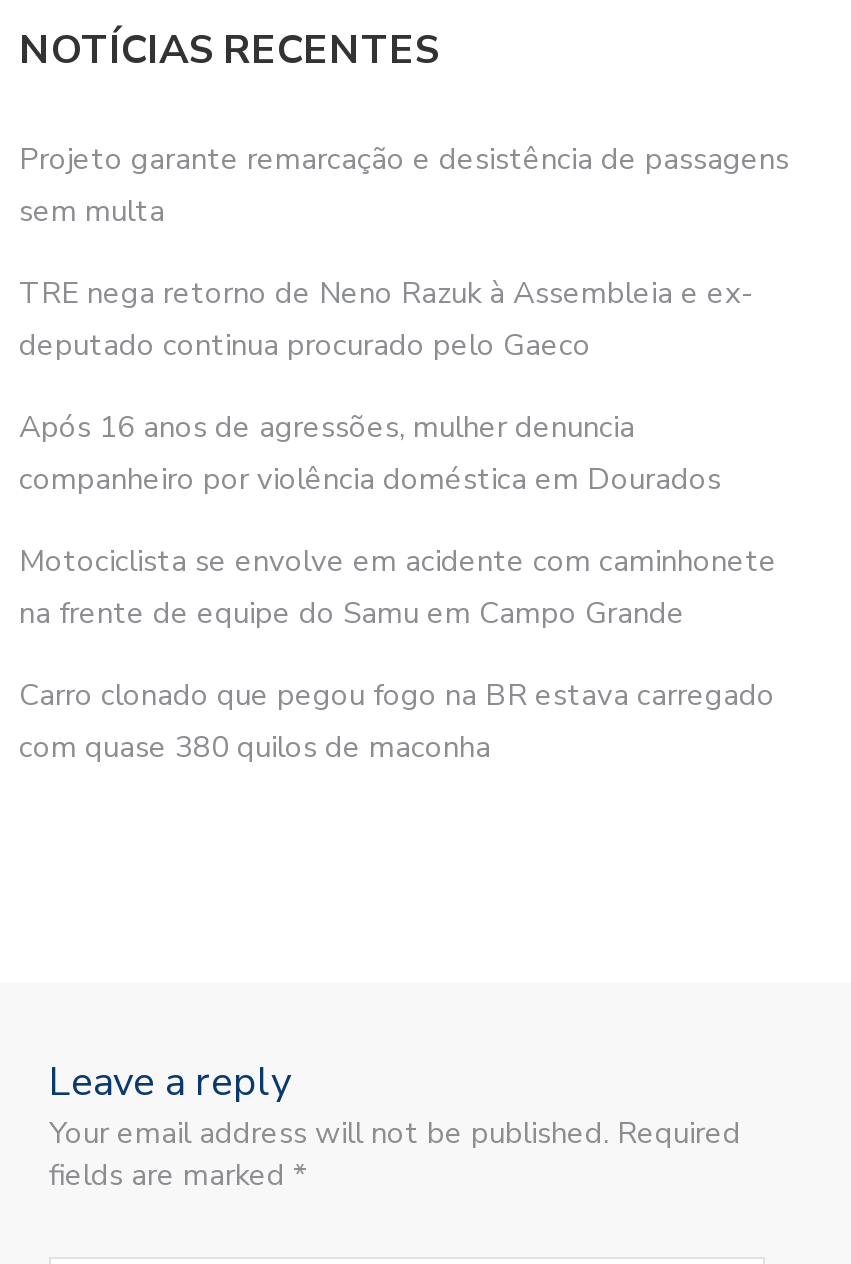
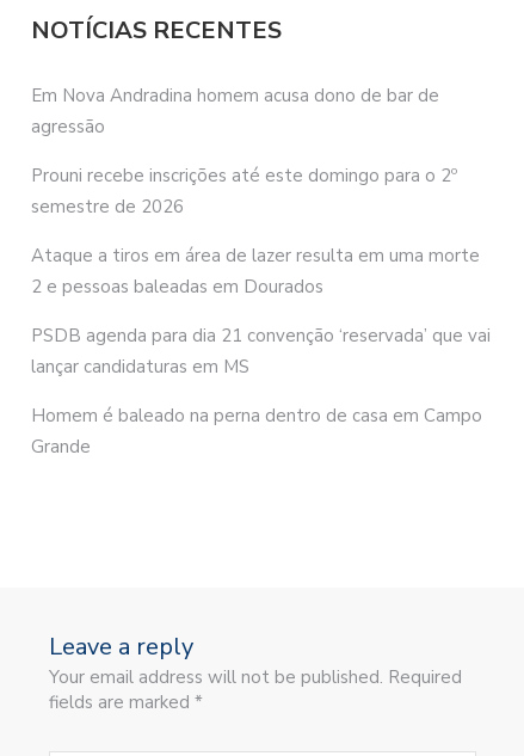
[19,139,789,231] Projeto garante remarcação e desistência de passagens | sem multa -> [31,84,439,139] Em Nova Andradina homem acusa dono de bar de | agressão
[19,273,753,365] TRE nega retorno de Neno Razuk à Assembleia e ex- | deputado continua procurado pelo Gaeco -> [31,164,457,219] Prouni recebe inscrições até este domingo para o 2º | semestre de 2026
[19,407,721,499] Após 16 anos de agressões, mulher denuncia | companheiro por violência doméstica em Dourados -> [31,244,480,299] Ataque a tiros em área de lazer resulta em uma morte | 2 e pessoas baleadas em Dourados
[19,541,777,633] Motociclista se envolve em acidente com caminhonete | na frente de equipe do Samu em Campo Grande -> [31,324,491,379] PSDB agenda para dia 21 convenção ‘reservada’ que vai | lançar candidaturas em MS
[19,675,775,767] Carro clonado que pegou fogo na BR estava carregado | com quase 380 quilos de maconha -> [31,404,482,459] Homem é baleado na perna dentro de casa em Campo | Grande

